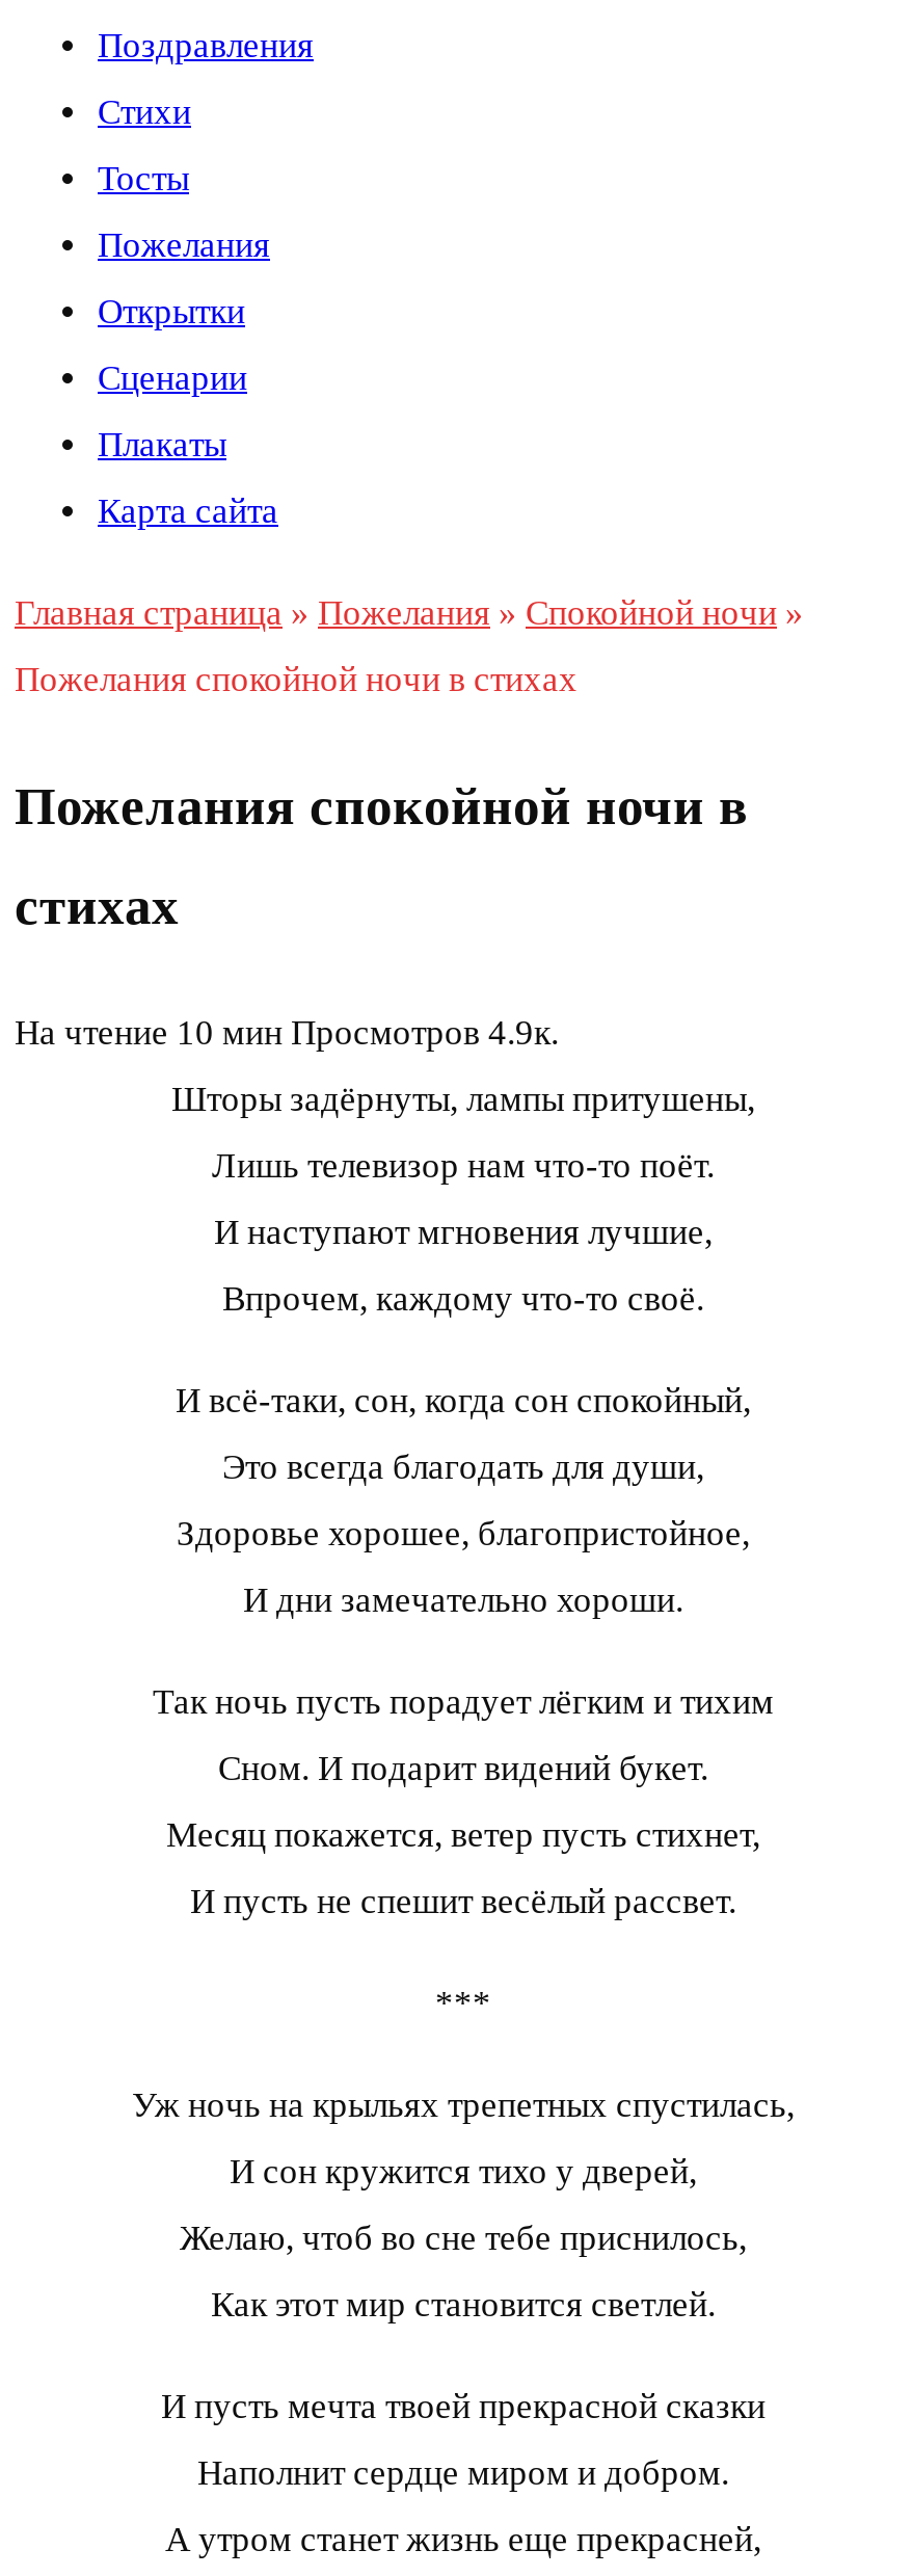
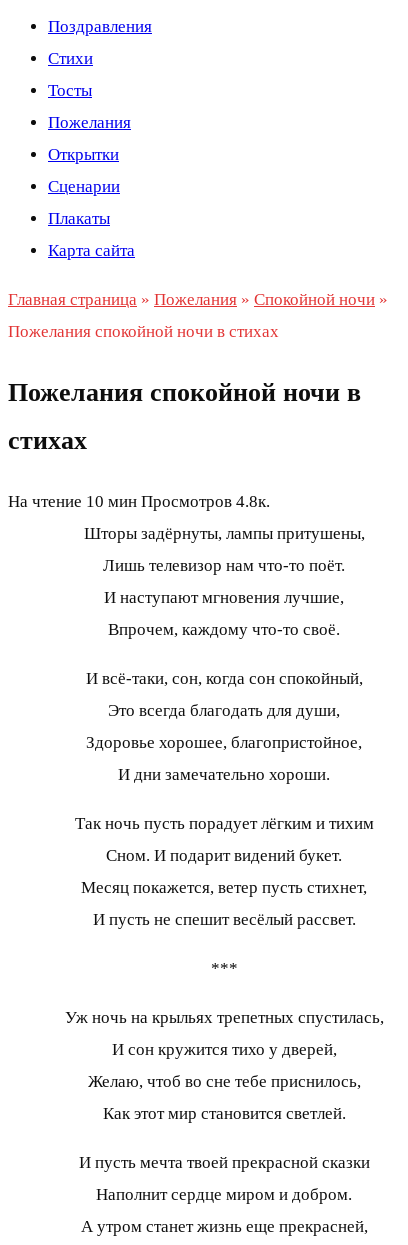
[15,1014,559,1053] На чтение 10 мин Просмотров 4.9к. -> [8,492,270,511] На чтение 10 мин Просмотров 4.8к.

